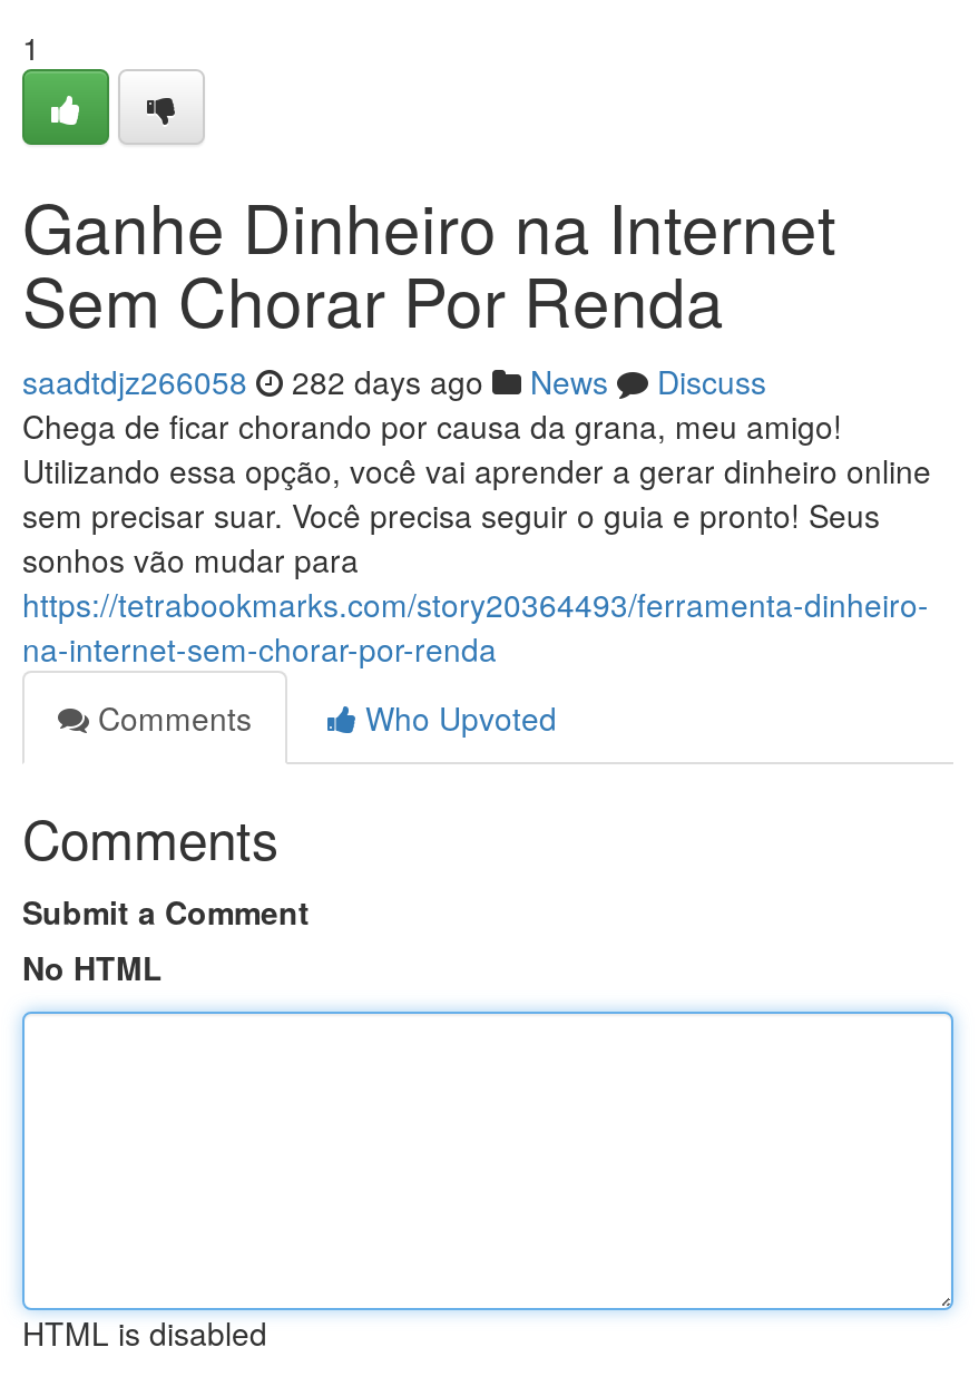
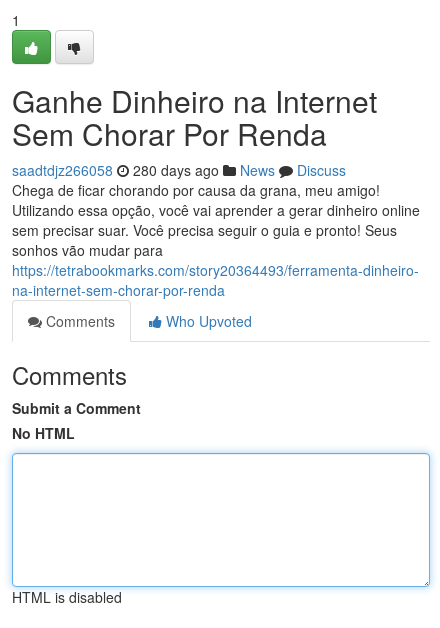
[22,359,766,403] saadtdjz266058 282 days ago News Discuss -> [12,160,346,180] saadtdjz266058 280 days ago News Discuss

